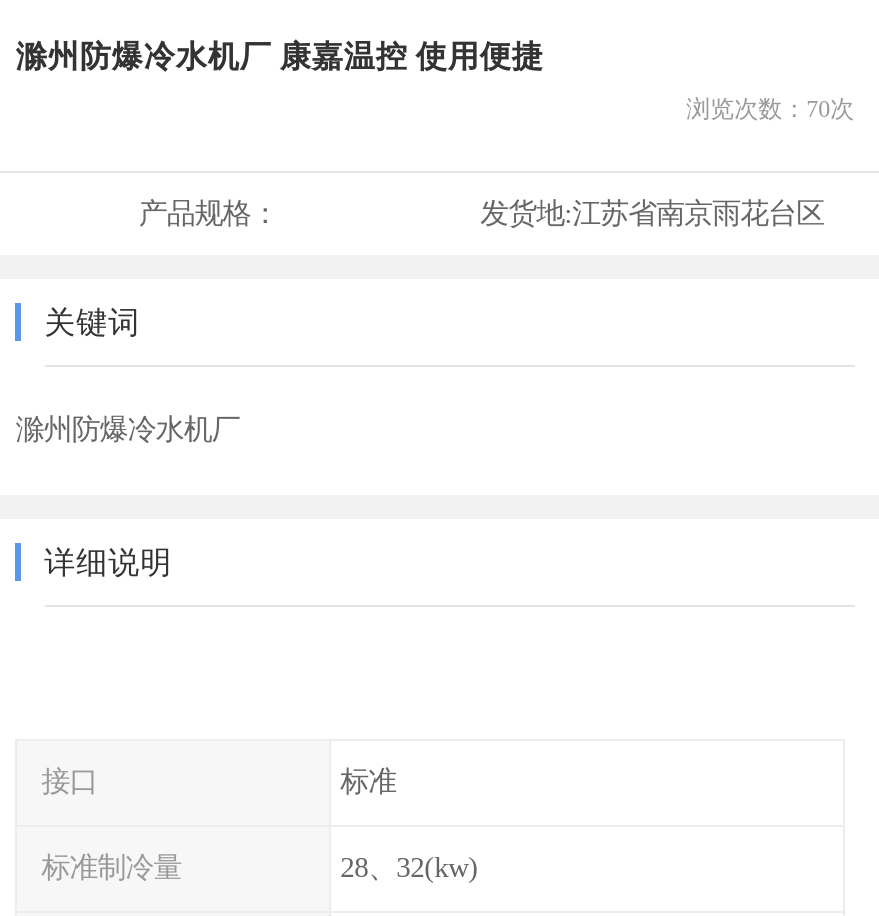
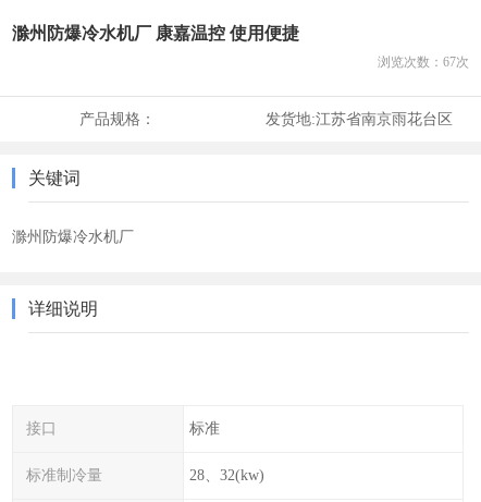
[686,95,854,123] 浏览次数：70次 -> [377,55,469,70] 浏览次数：67次

